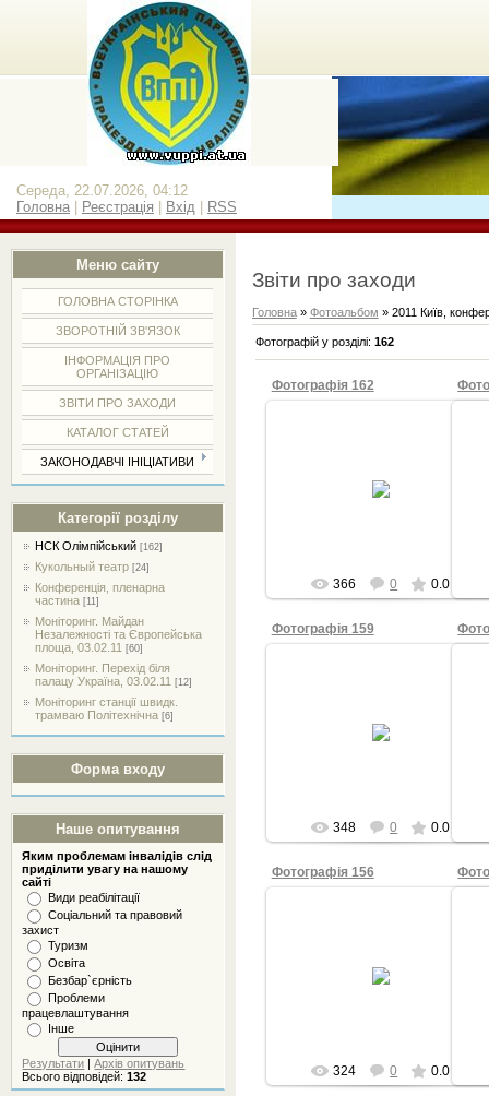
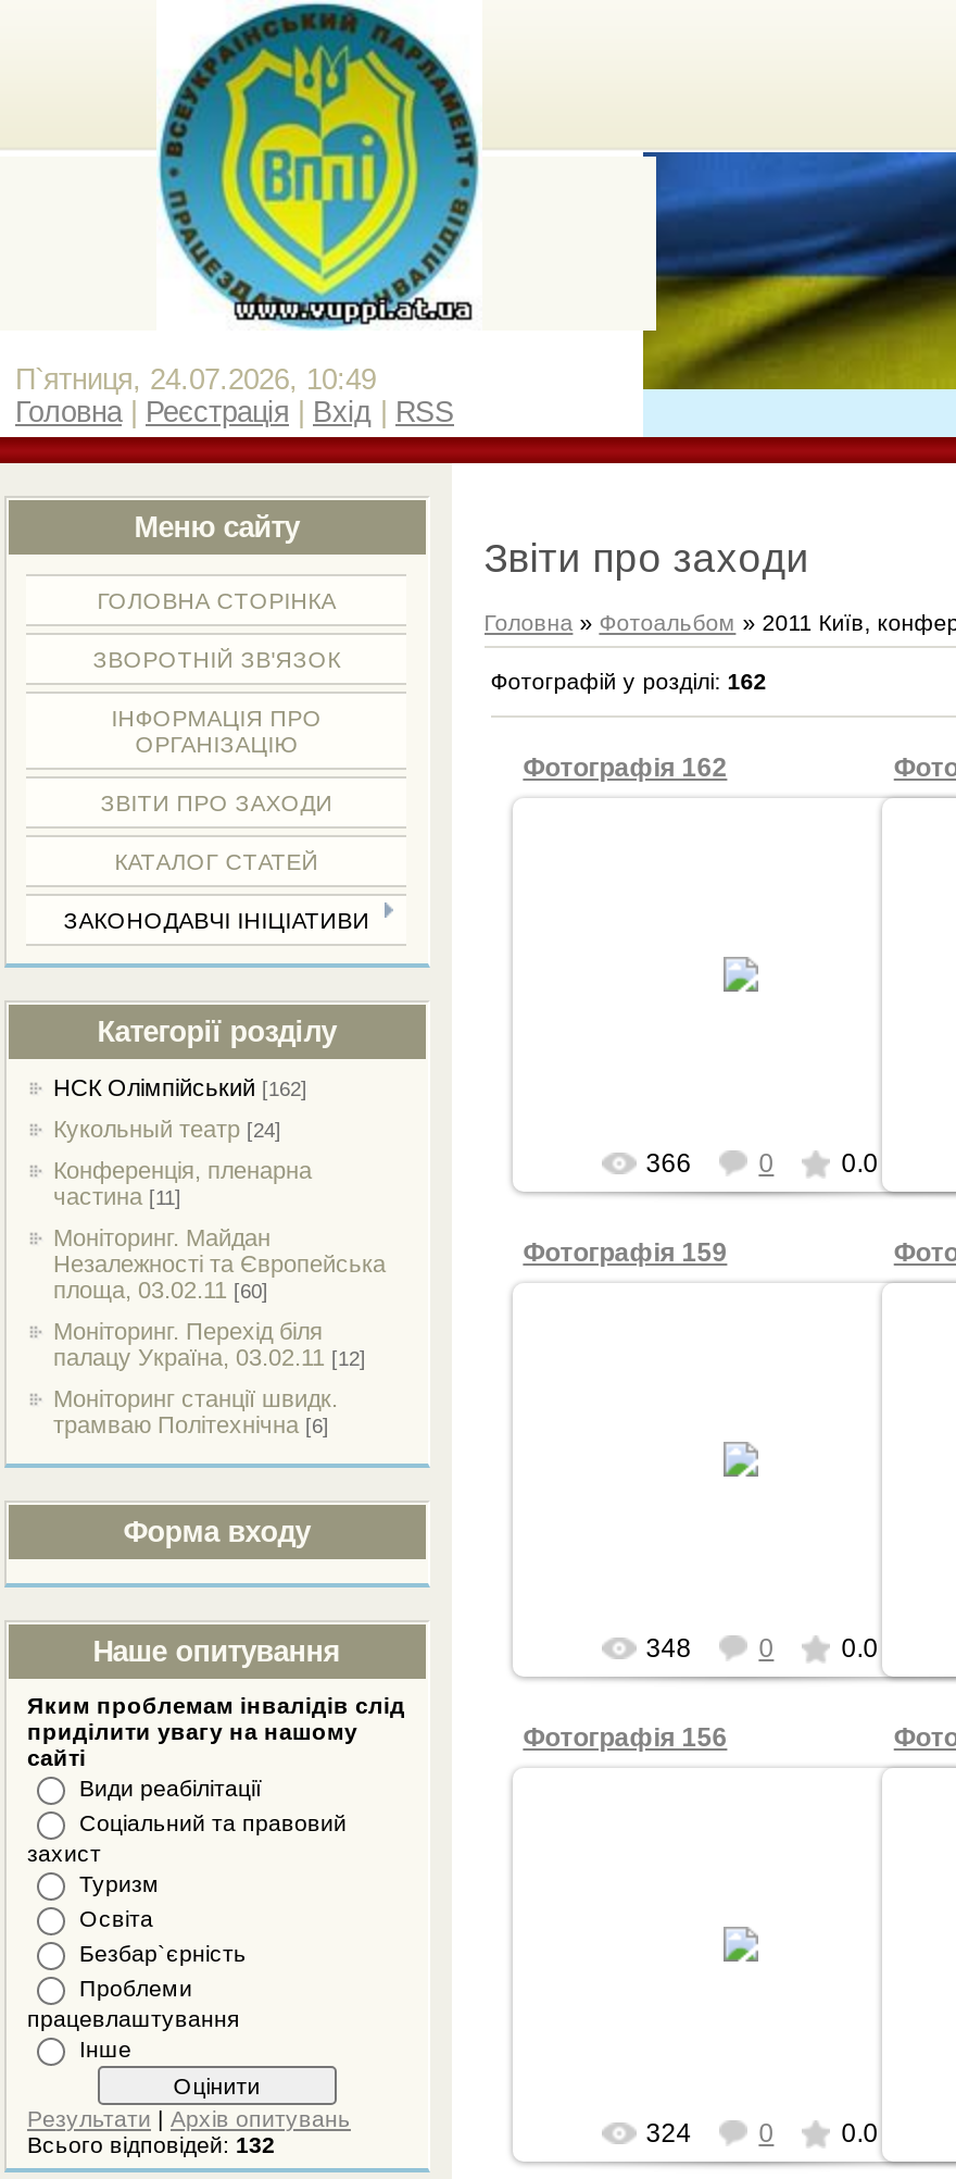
[16,182,188,199] Середа, 22.07.2026, 04:12 -> [15,363,376,396] П`ятниця, 24.07.2026, 10:49

